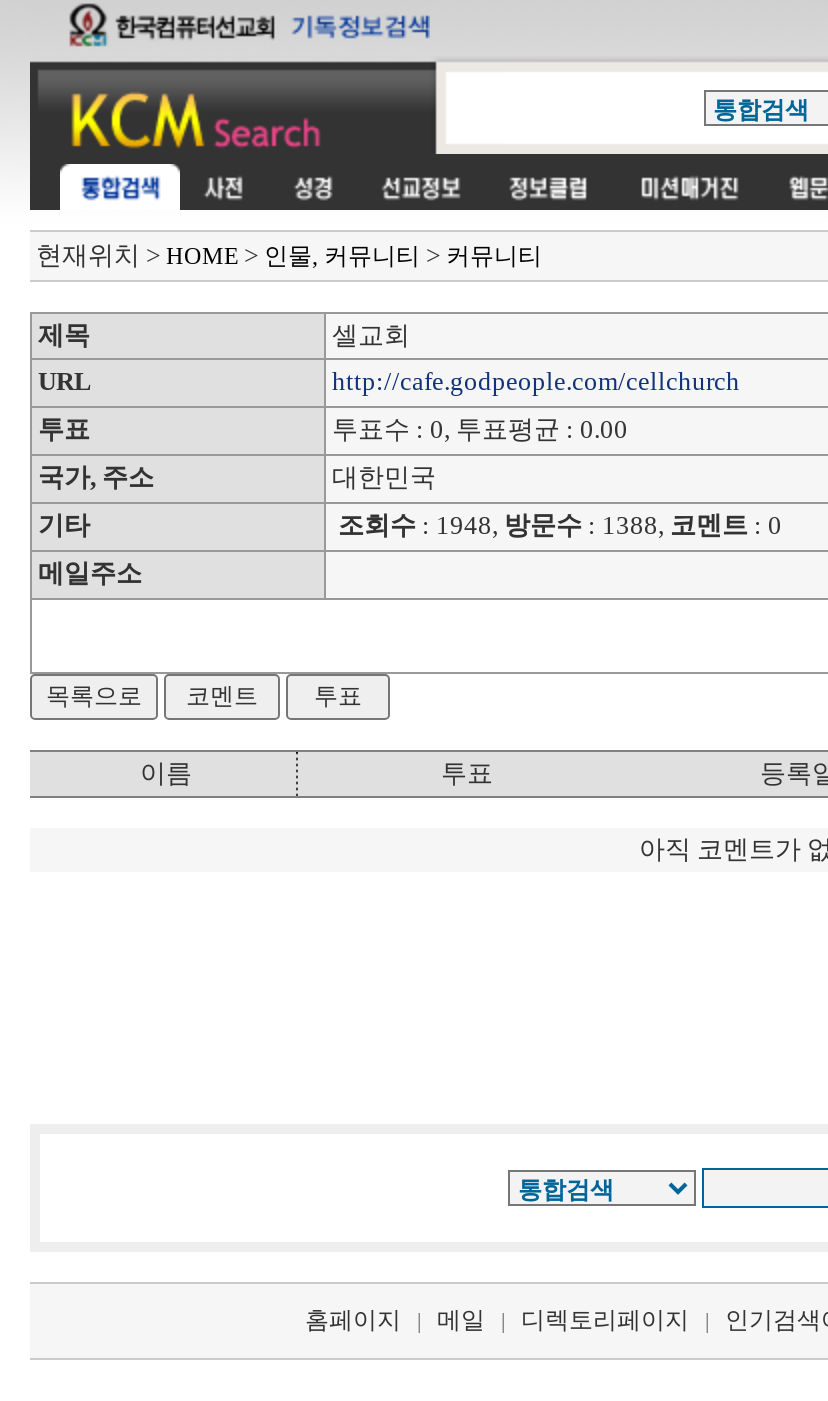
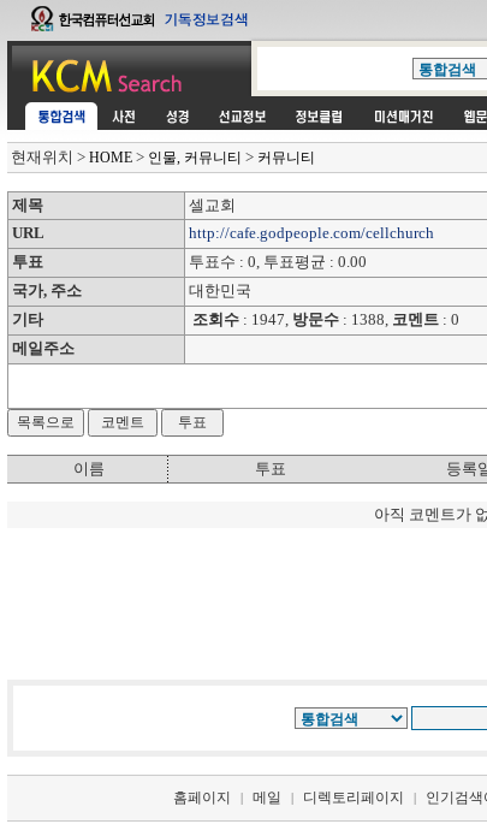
[338,510,782,540] 조회수: 1948, 방문수: 1388, 코멘트: 0 -> [192,310,459,328] 조회수: 1947, 방문수: 1388, 코멘트: 0

